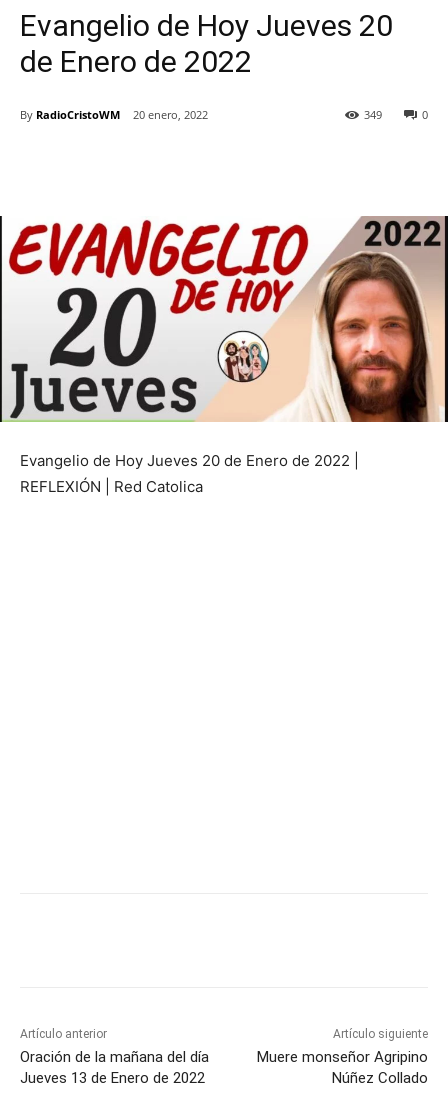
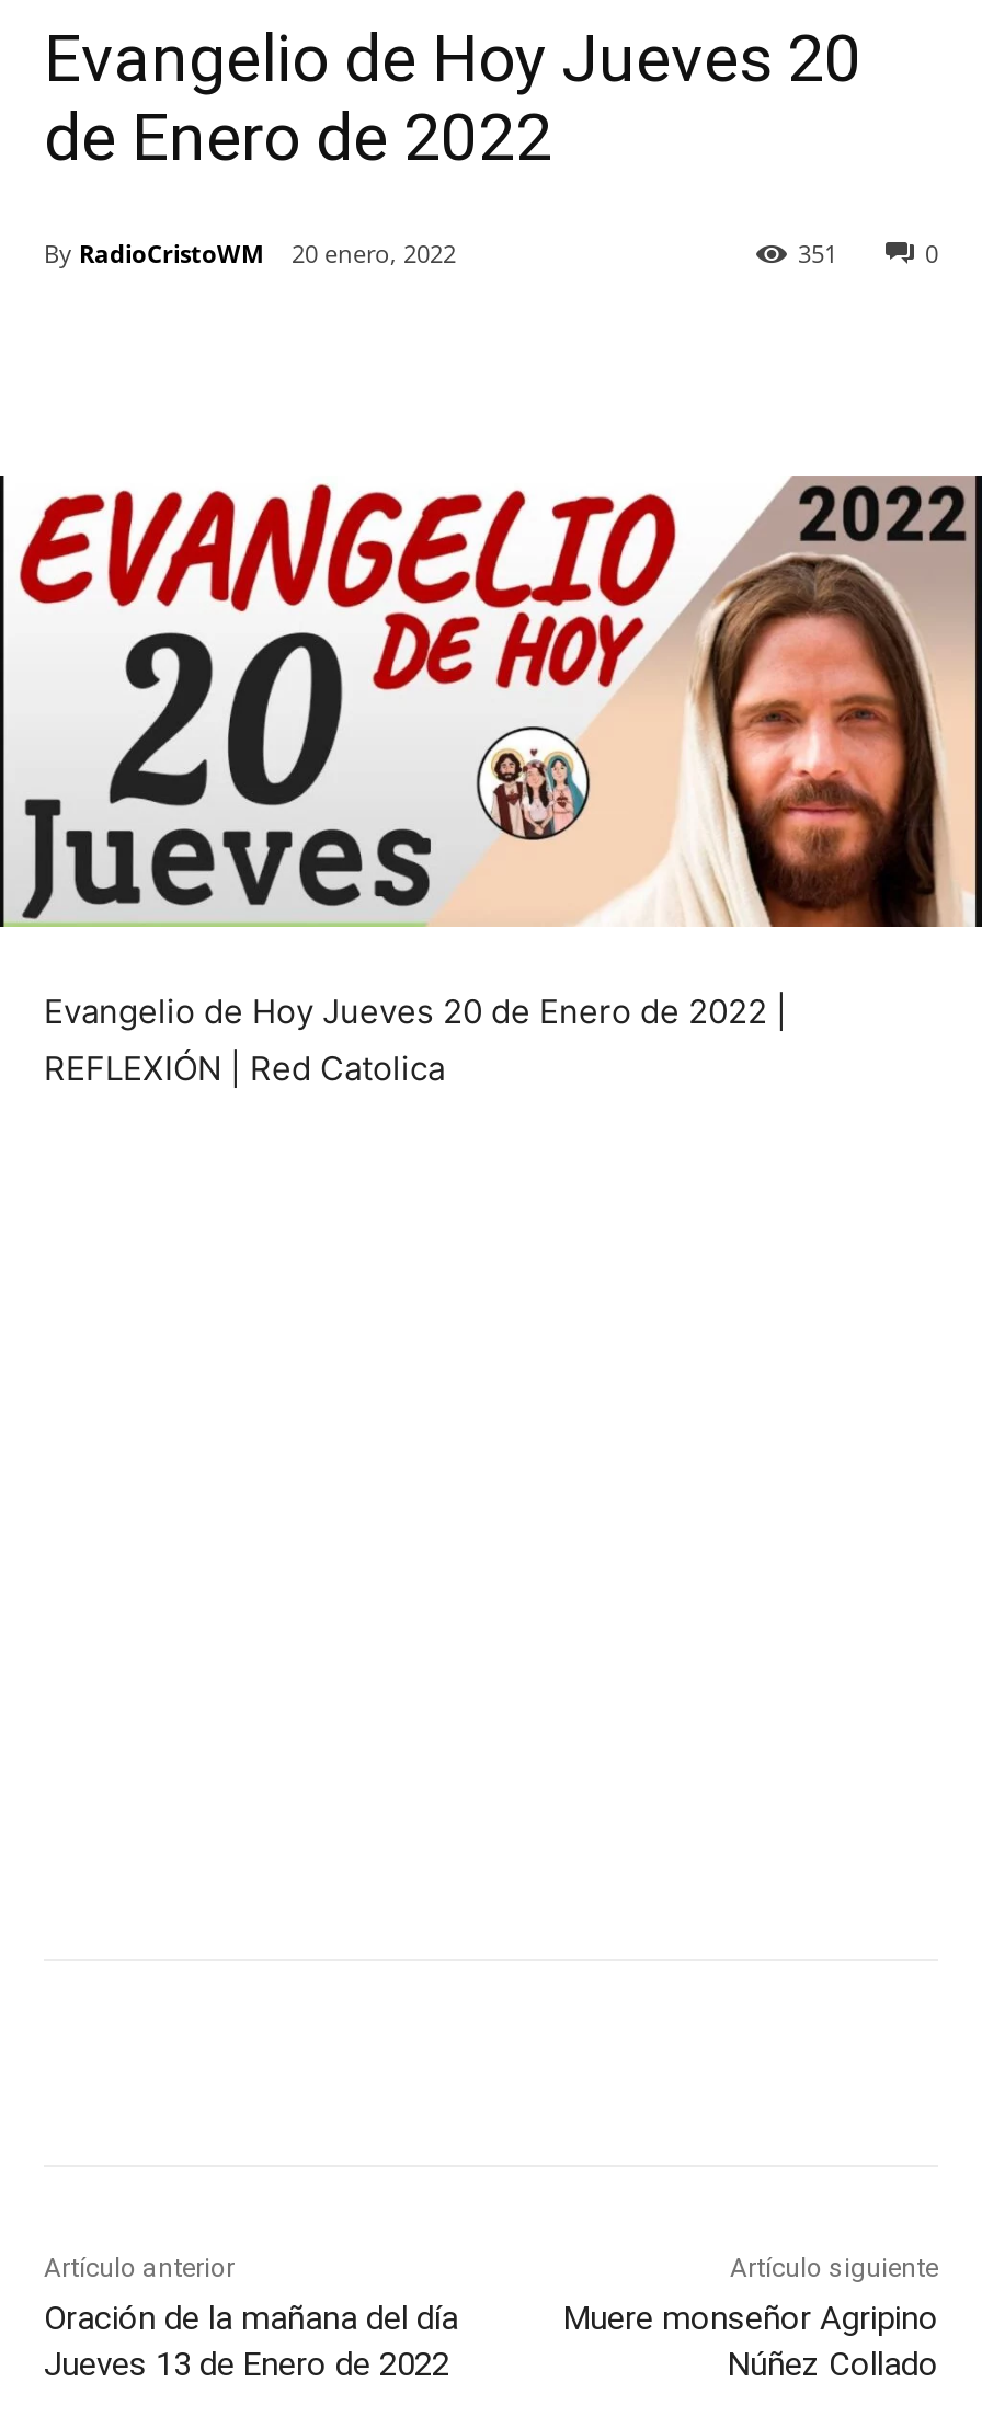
[364,107,382,122] 349 -> [798,238,837,270] 351

